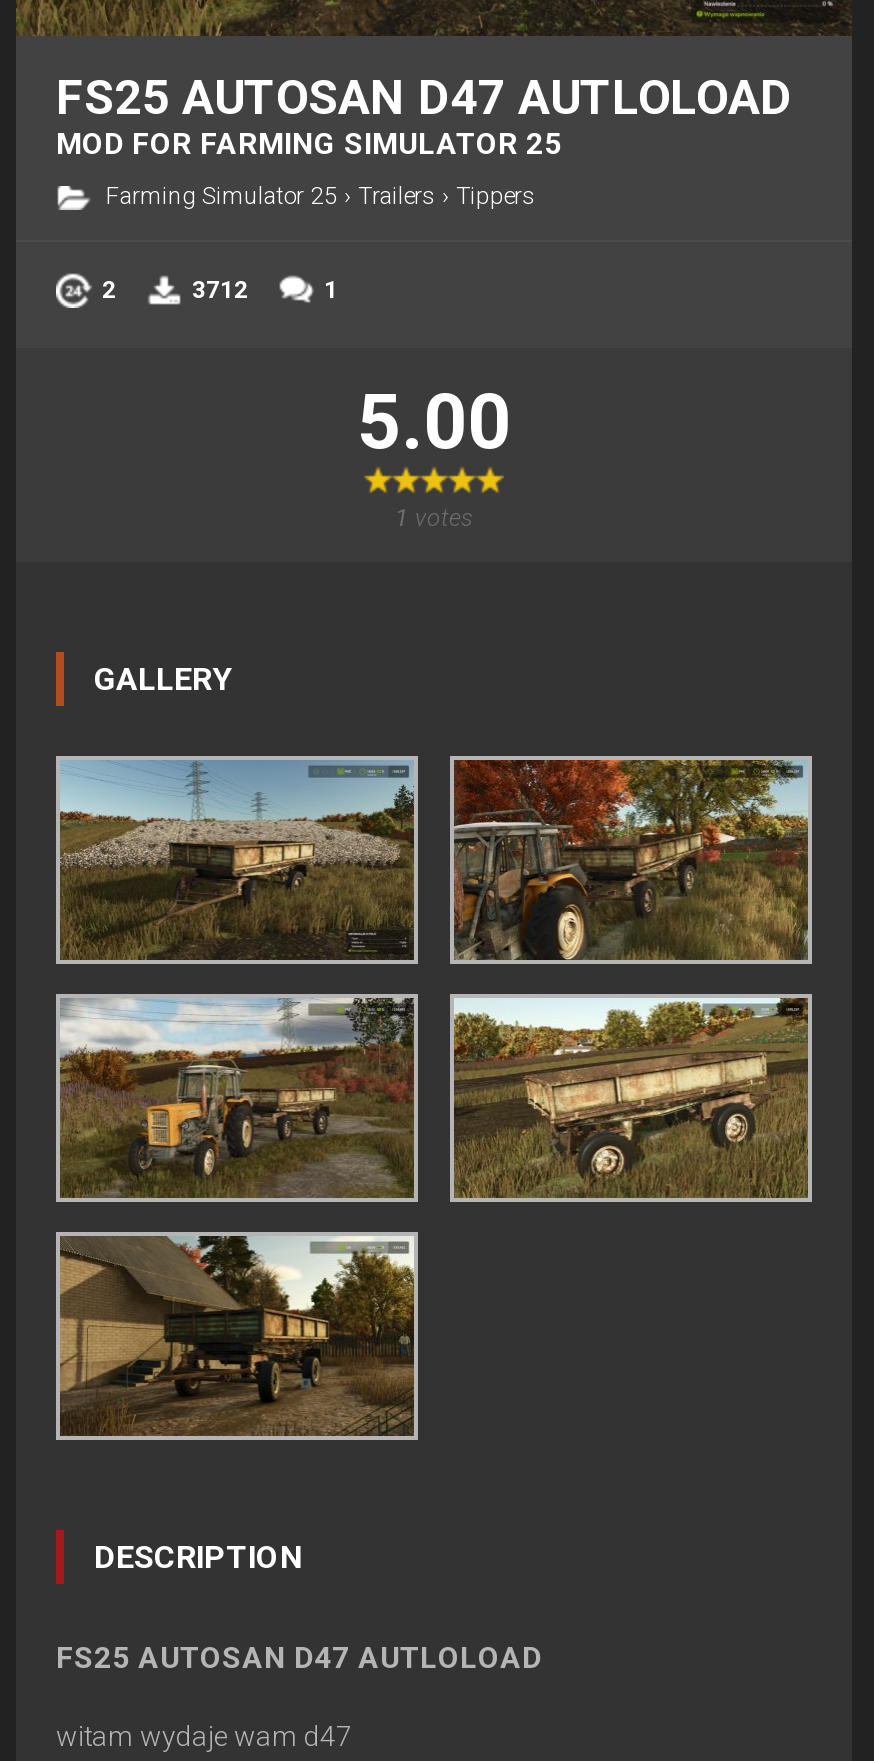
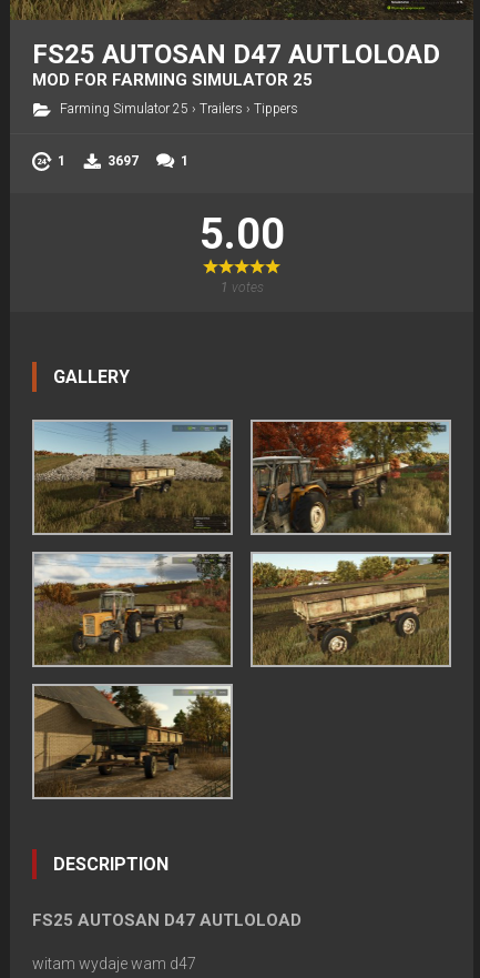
[102,276,116,304] 2 -> [58,153,65,169] 1
[192,276,248,304] 3712 -> [108,153,139,169] 3697

